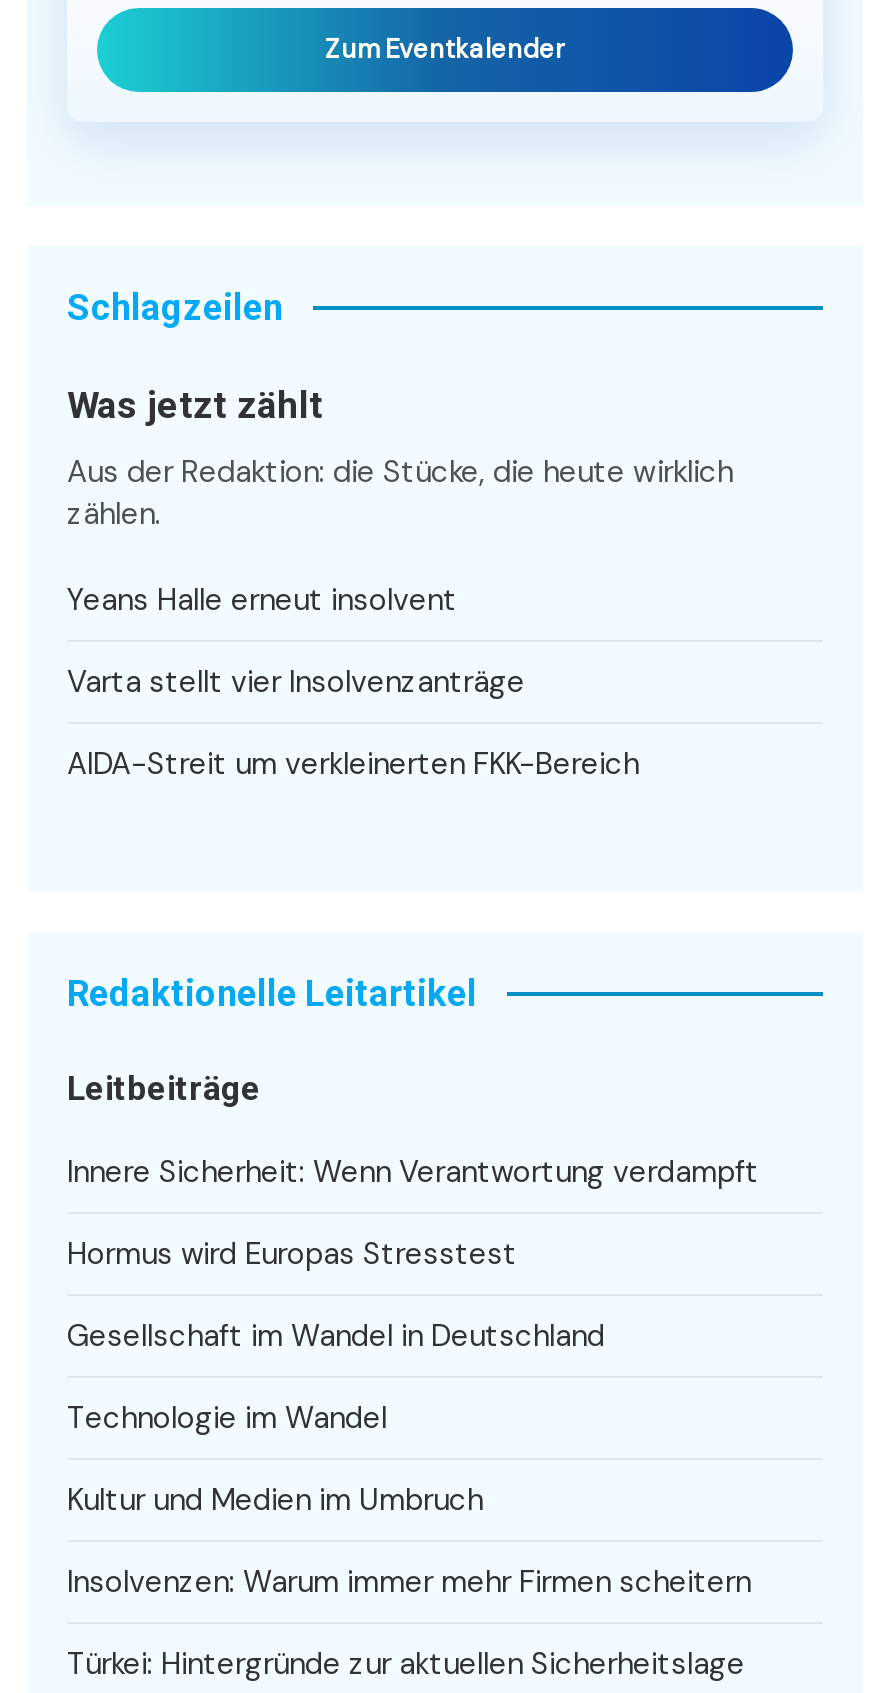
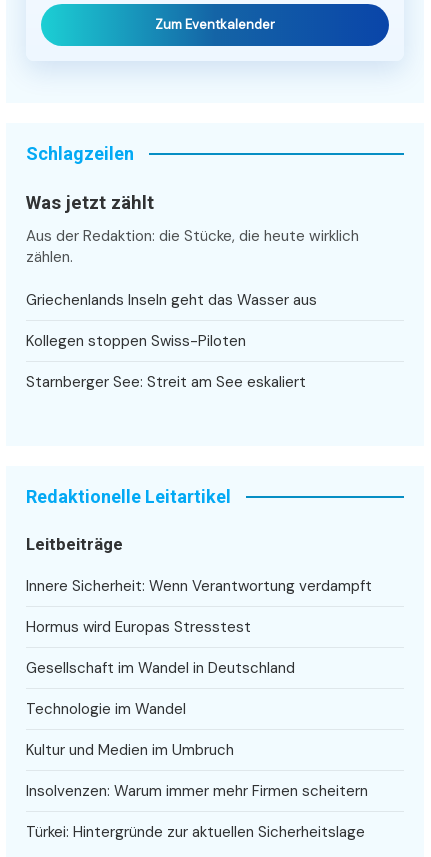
[67,579,457,619] Yeans Halle erneut insolvent -> [26,290,317,310] Griechenlands Inseln geht das Wasser aus
[67,661,525,701] Varta stellt vier Insolvenzanträge -> [26,331,246,351] Kollegen stoppen Swiss-Piloten
[67,743,639,783] AIDA-Streit um verkleinerten FKK-Bereich -> [26,372,306,392] Starnberger See: Streit am See eskaliert

